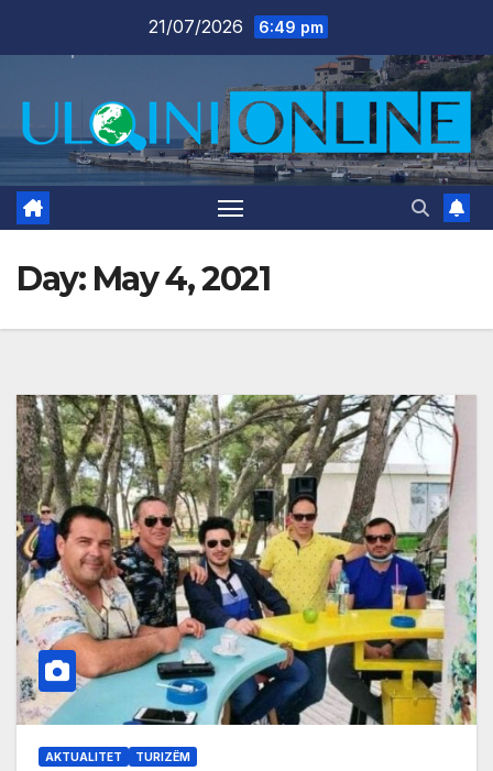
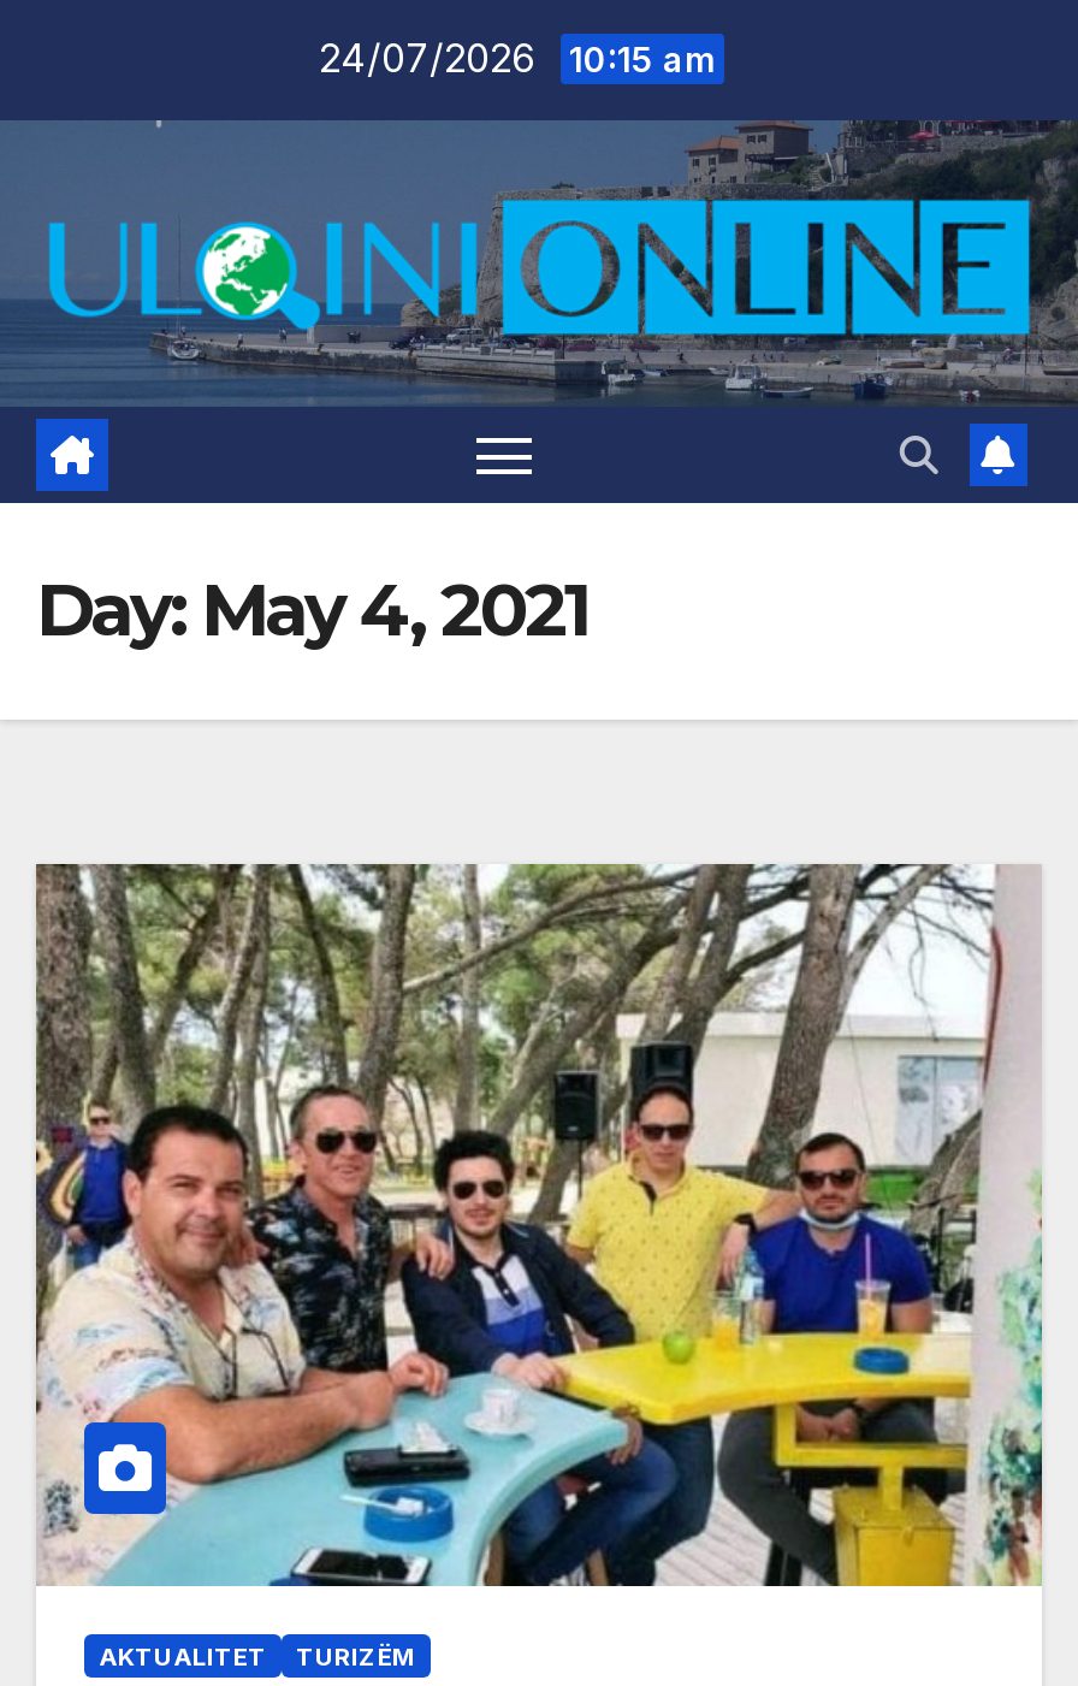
[149,15,324,37] 21/07/2026 6:49 pm -> [319,34,713,82] 24/07/2026 10:15 am

